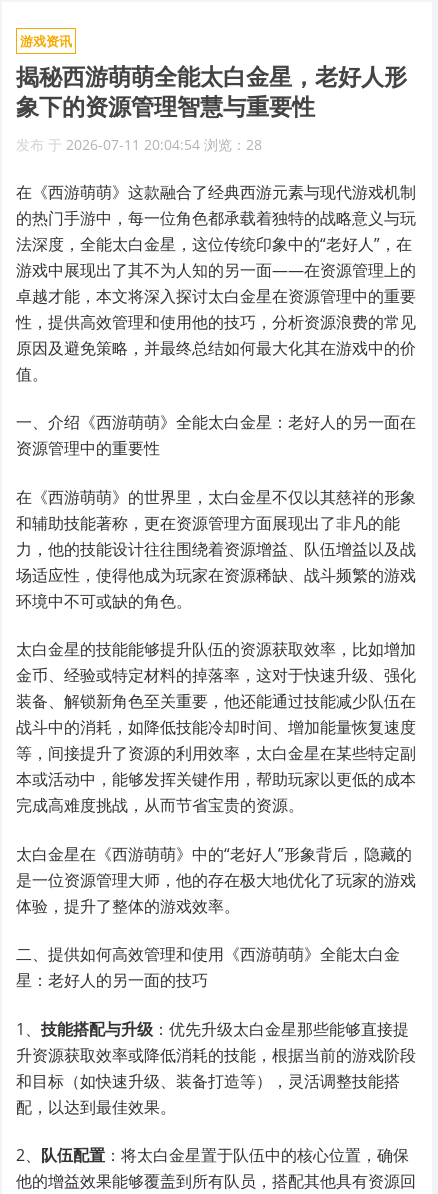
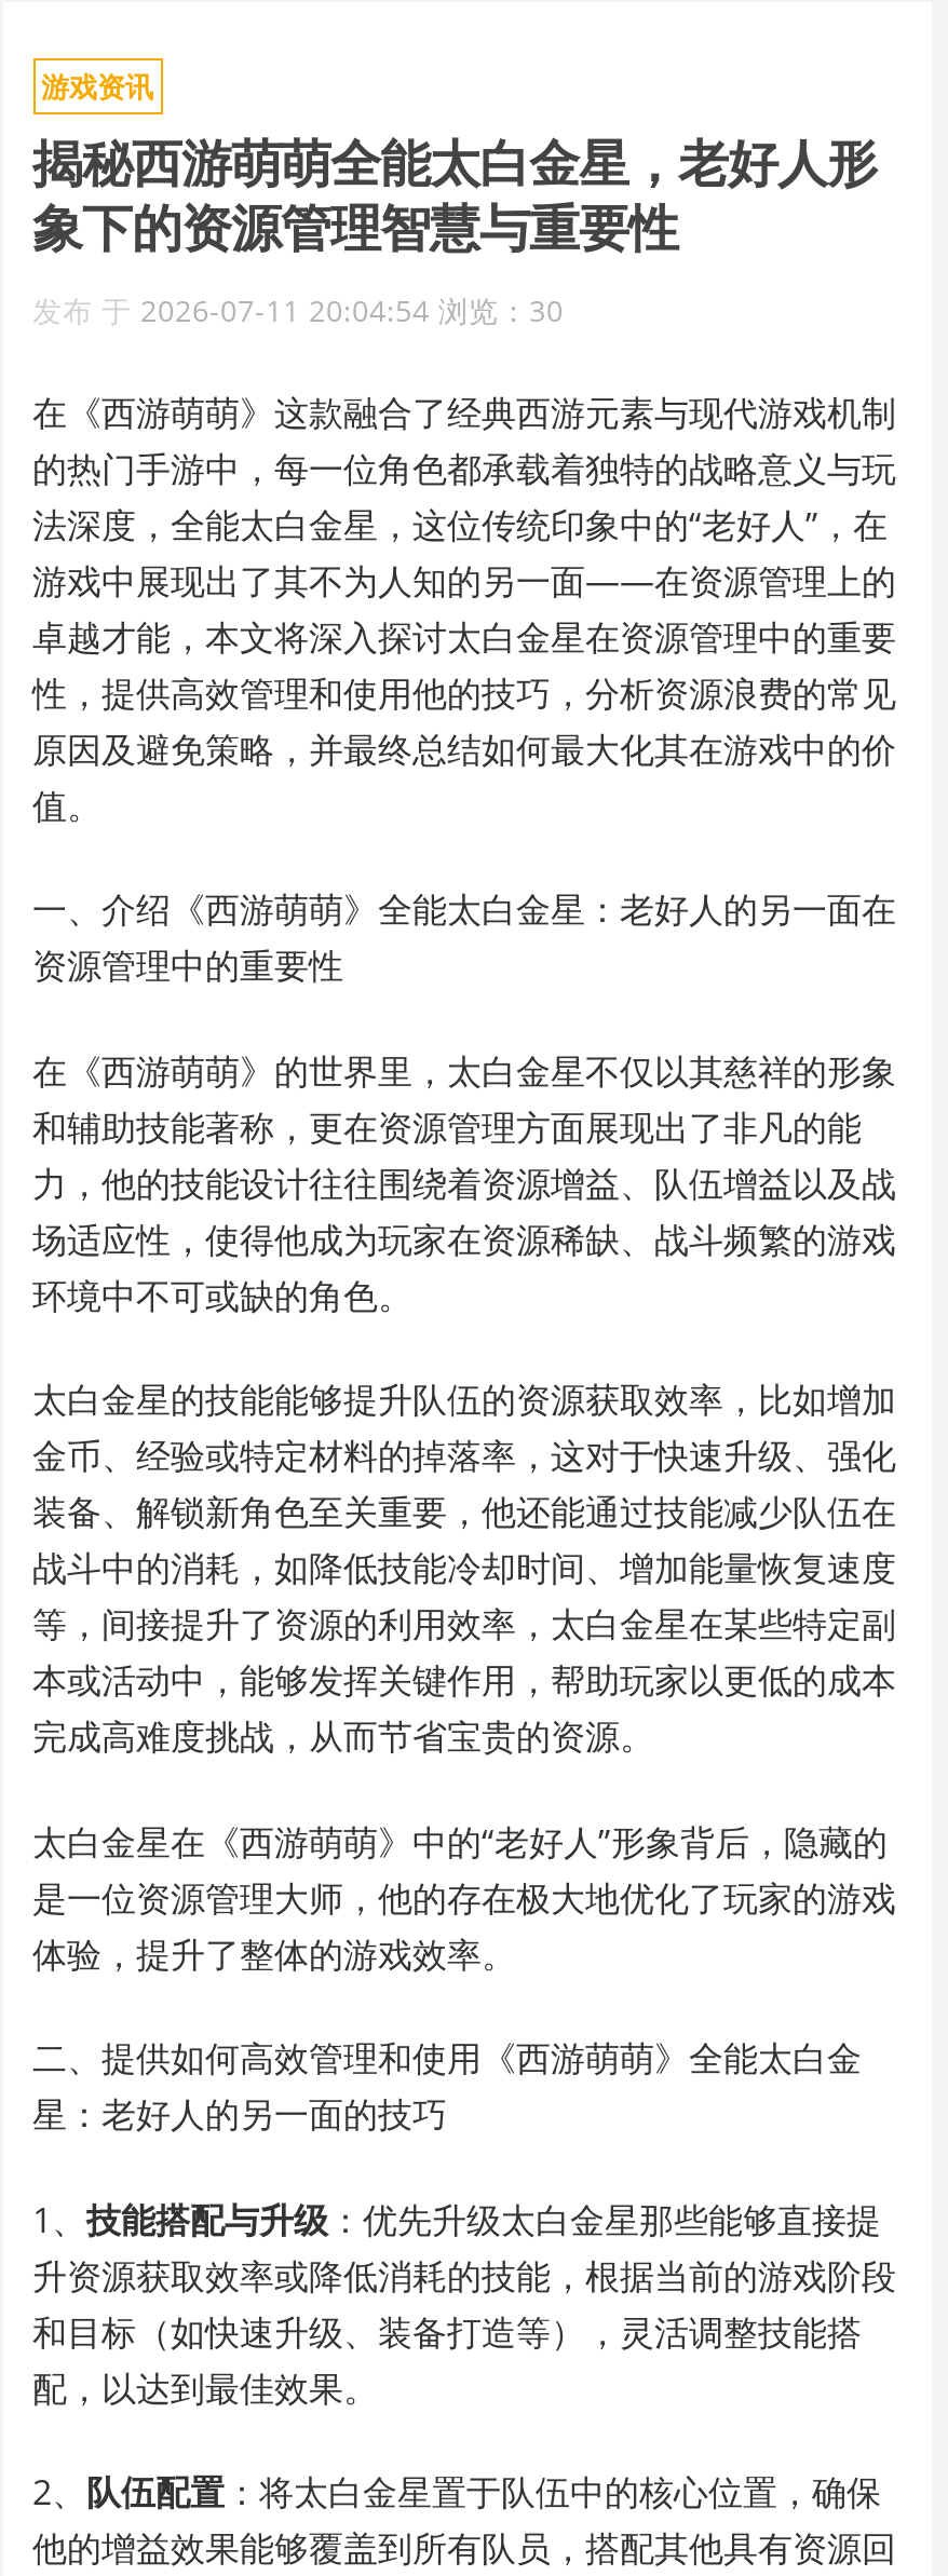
[15,136,261,154] 发布于2026-07-11 20:04:54浏览：28 -> [32,292,564,330] 发布于2026-07-11 20:04:54浏览：30

